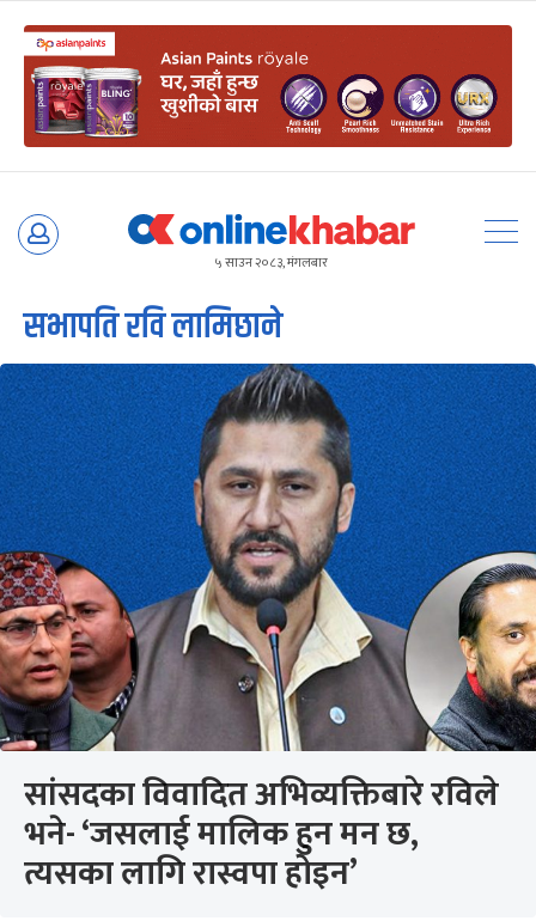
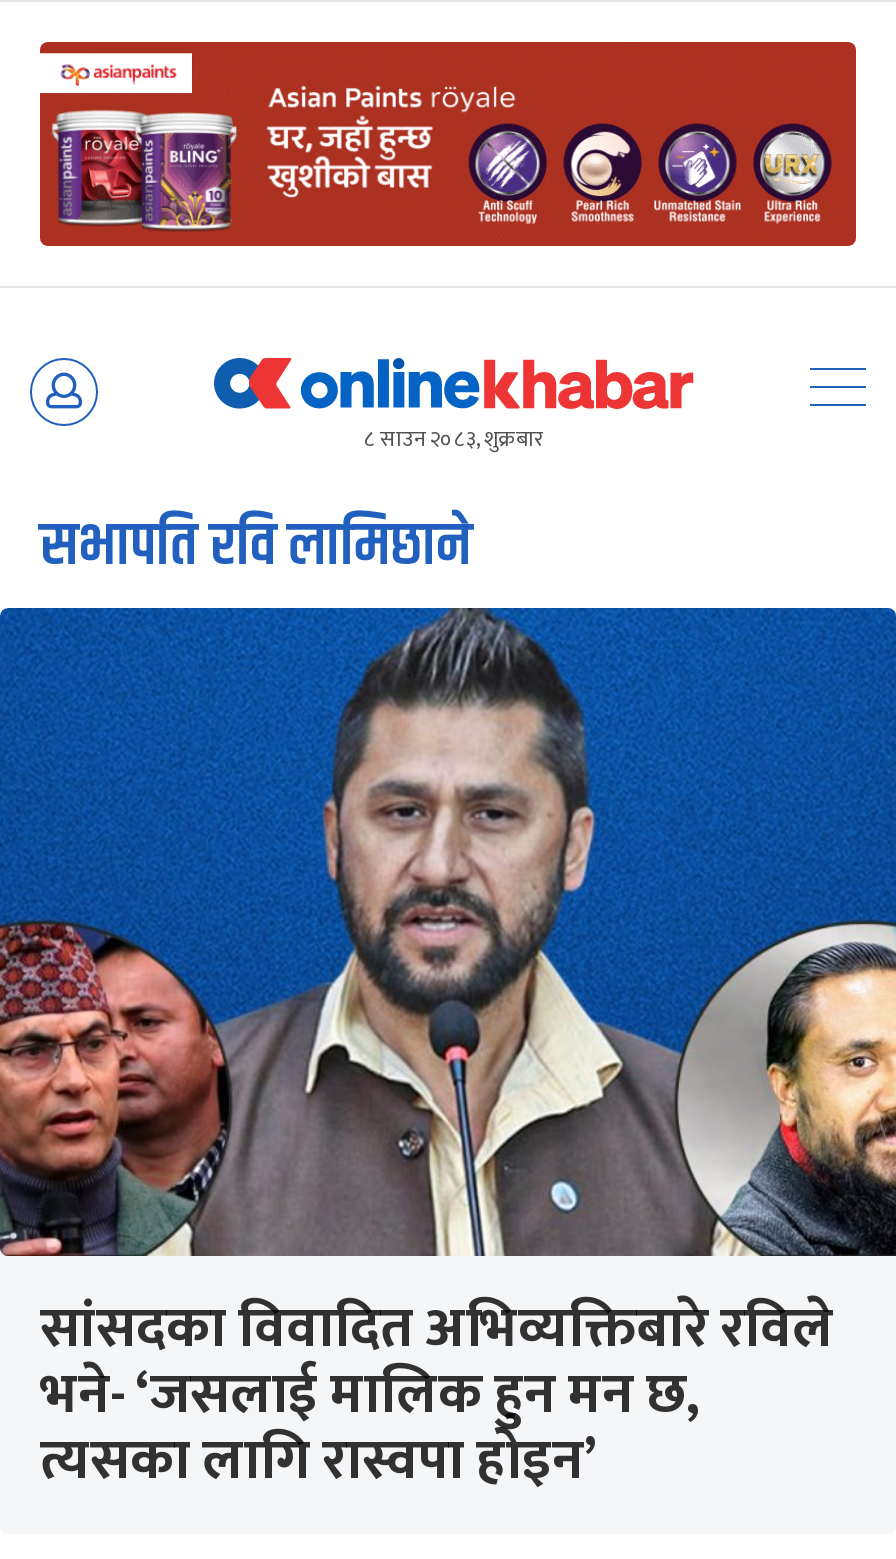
[215,252,328,274] ५ साउन २०८३, मंगलबार -> [364,422,544,458] ८ साउन २०८३, शुक्रबार

